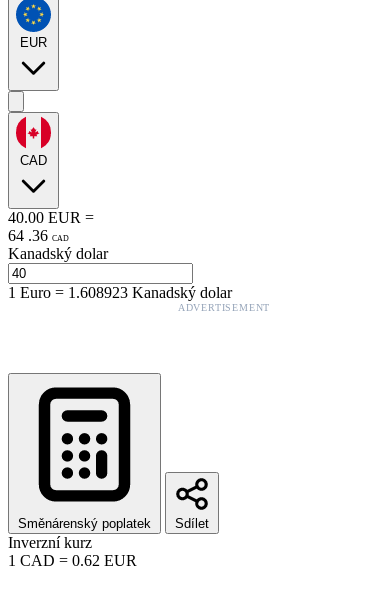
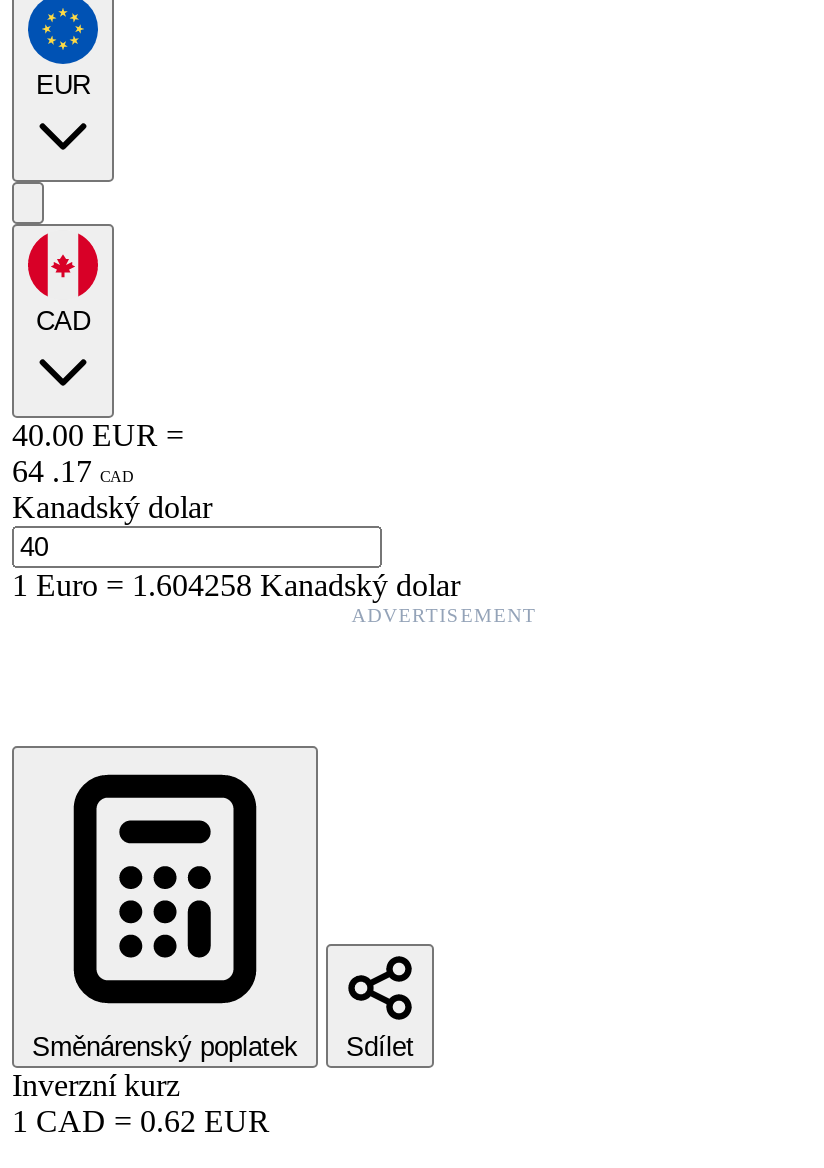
[8,227,69,244] 64 . 36 CAD -> [12,454,134,488] 64 . 17 CAD
[8,284,232,301] 1Euro=1.608923 Kanadský dolar -> [12,568,460,602] 1Euro=1.604258 Kanadský dolar

